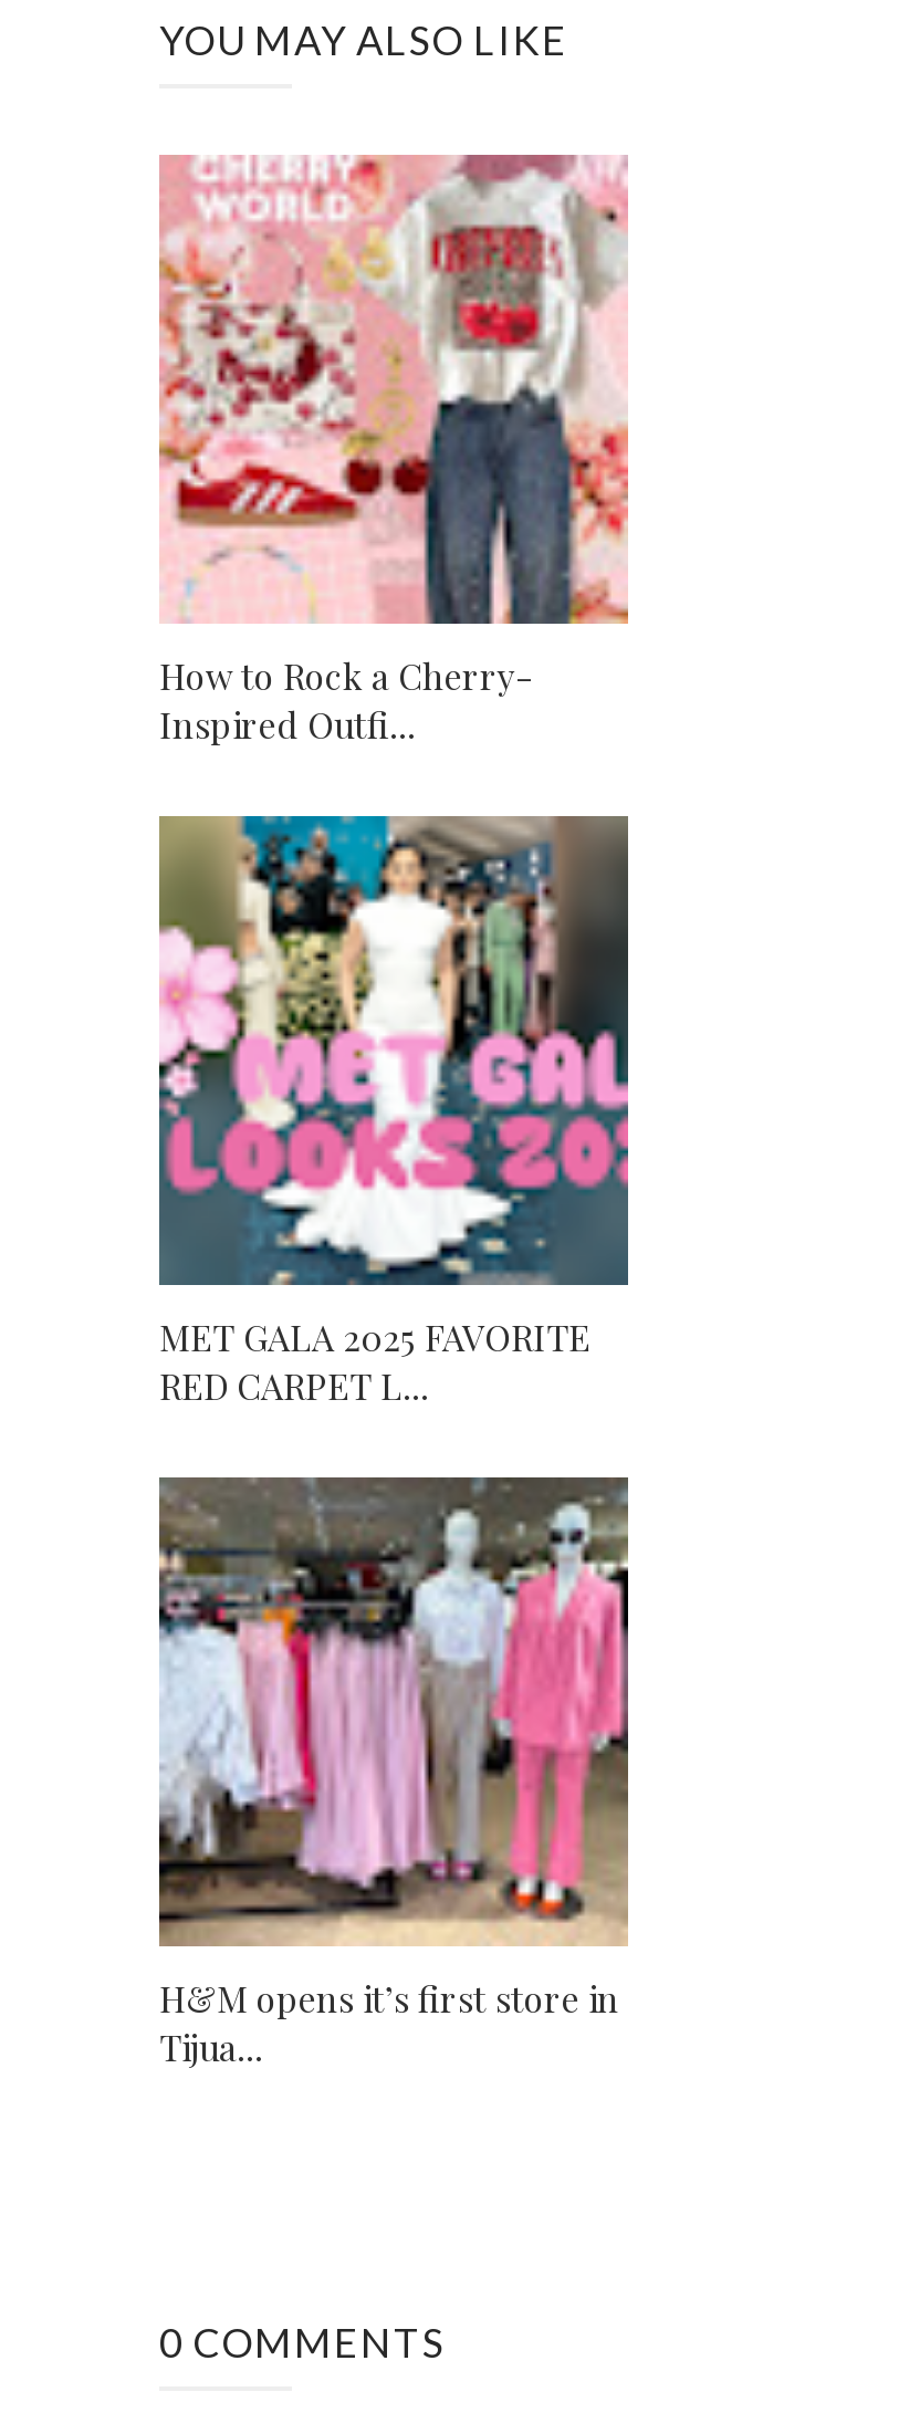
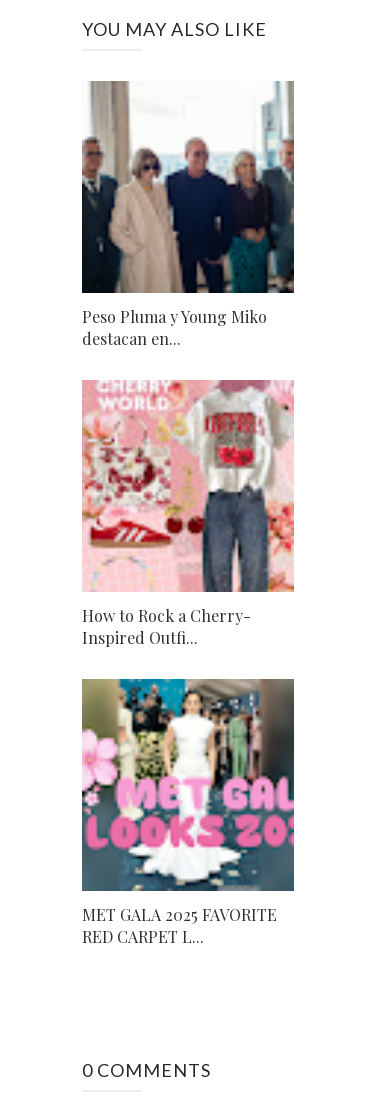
none -> [81,80,295,349] [image] | Peso Pluma y Young Miko | destacan en...
moved [155,150,633,1408] -> [80,378,296,947]: [image] | How to Rock a Cherry- | Inspired Outfi... | MET GALA 2025 FAVORITE | RED CARPET L...
[157,1475,630,2070] [image] | H&M opens it’s first store in | Tijua... -> none

